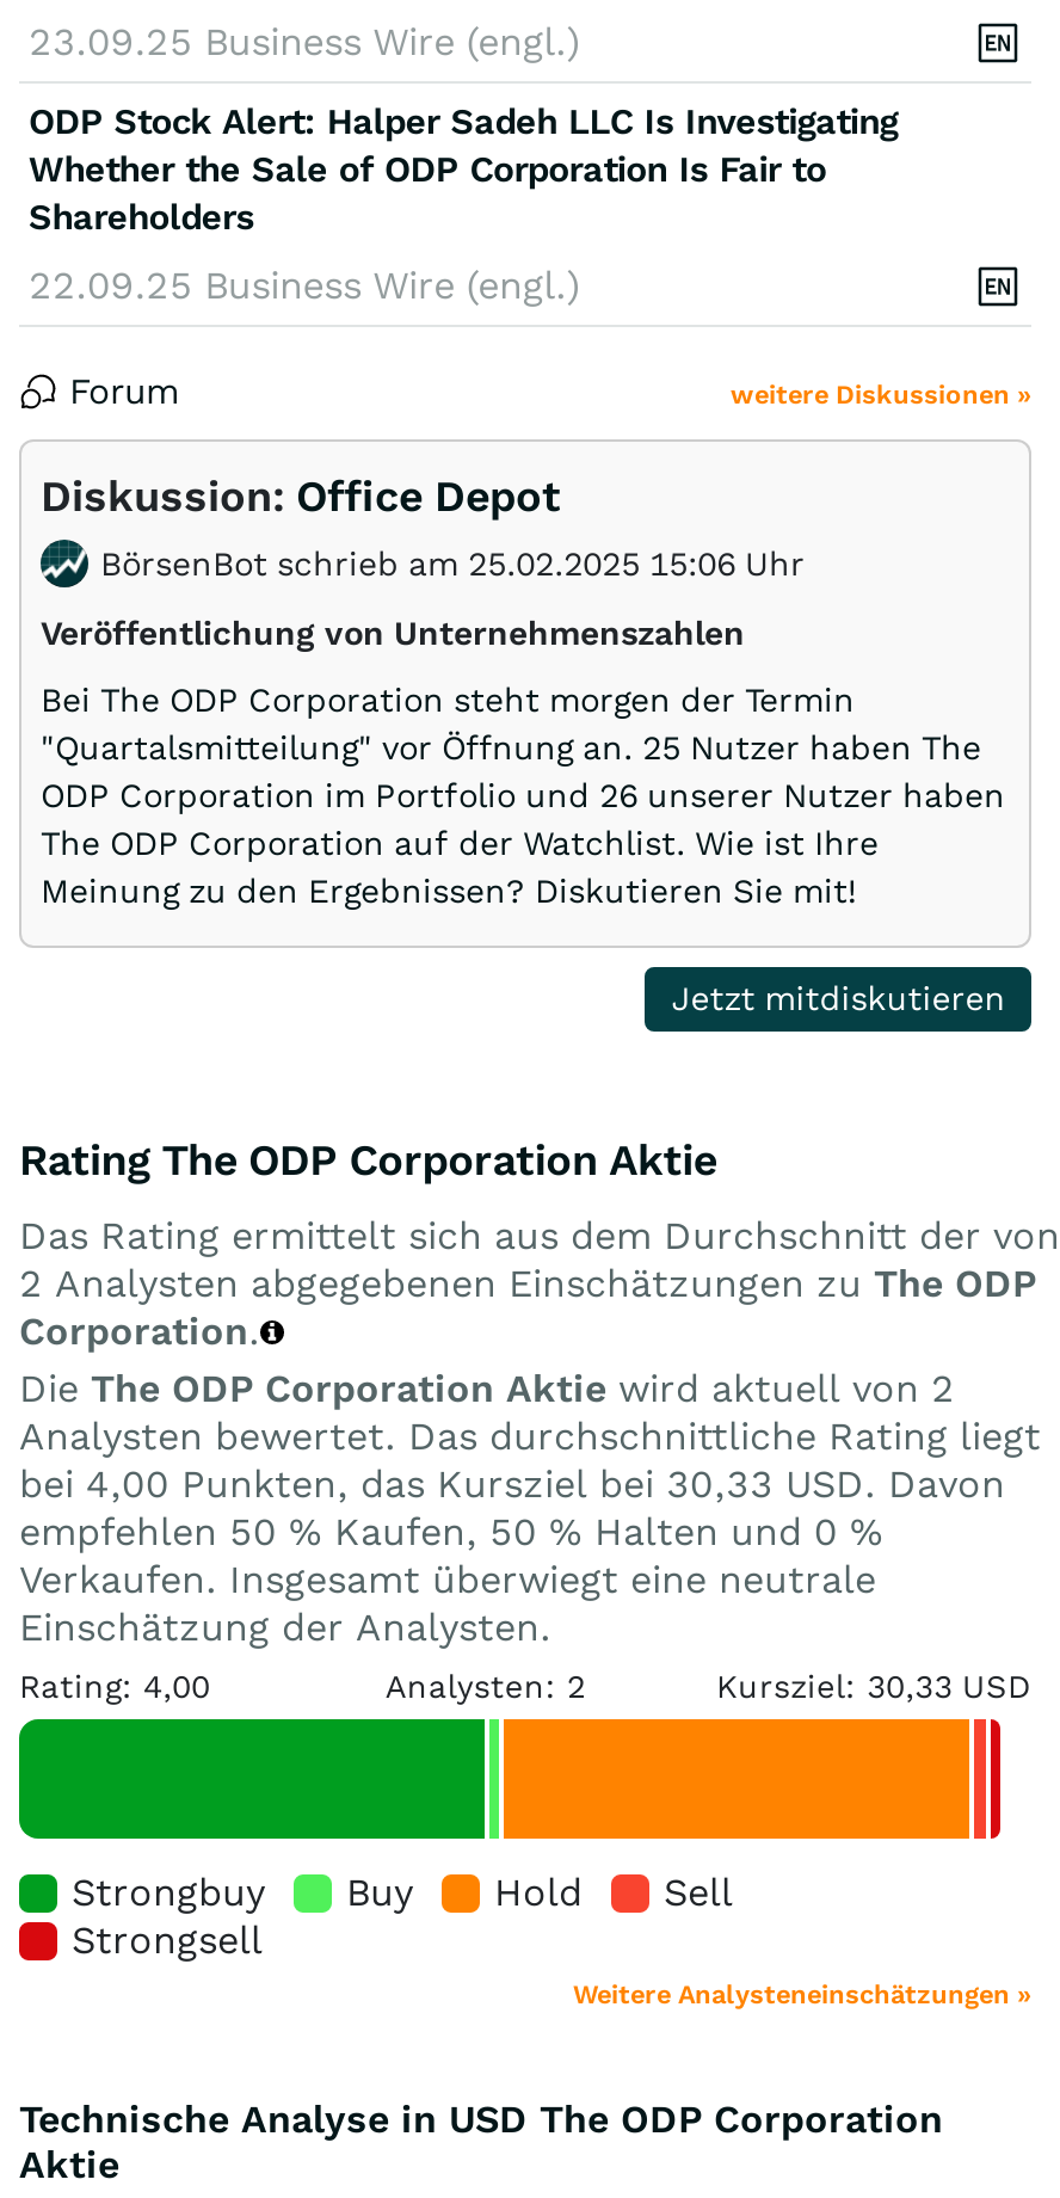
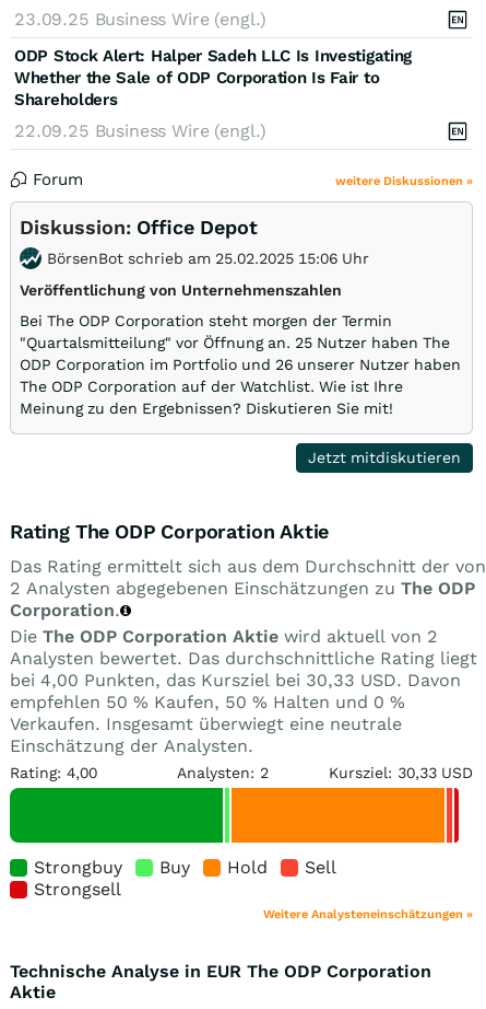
[19,2096,943,2141] Technische Analyse in USD The ODP Corporation -> [10,960,431,981] Technische Analyse in EUR The ODP Corporation

